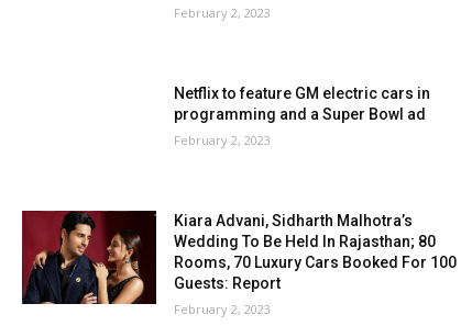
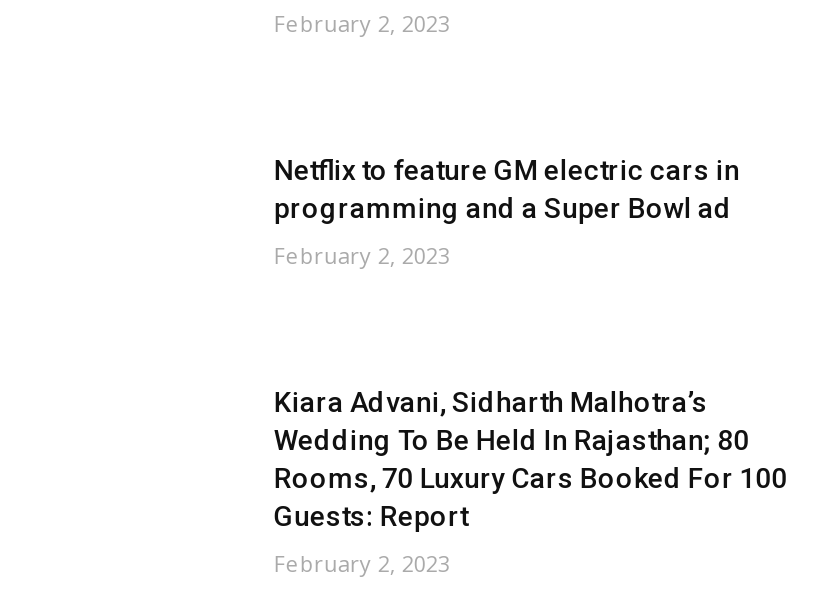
[21,210,157,305] [image] -> none

